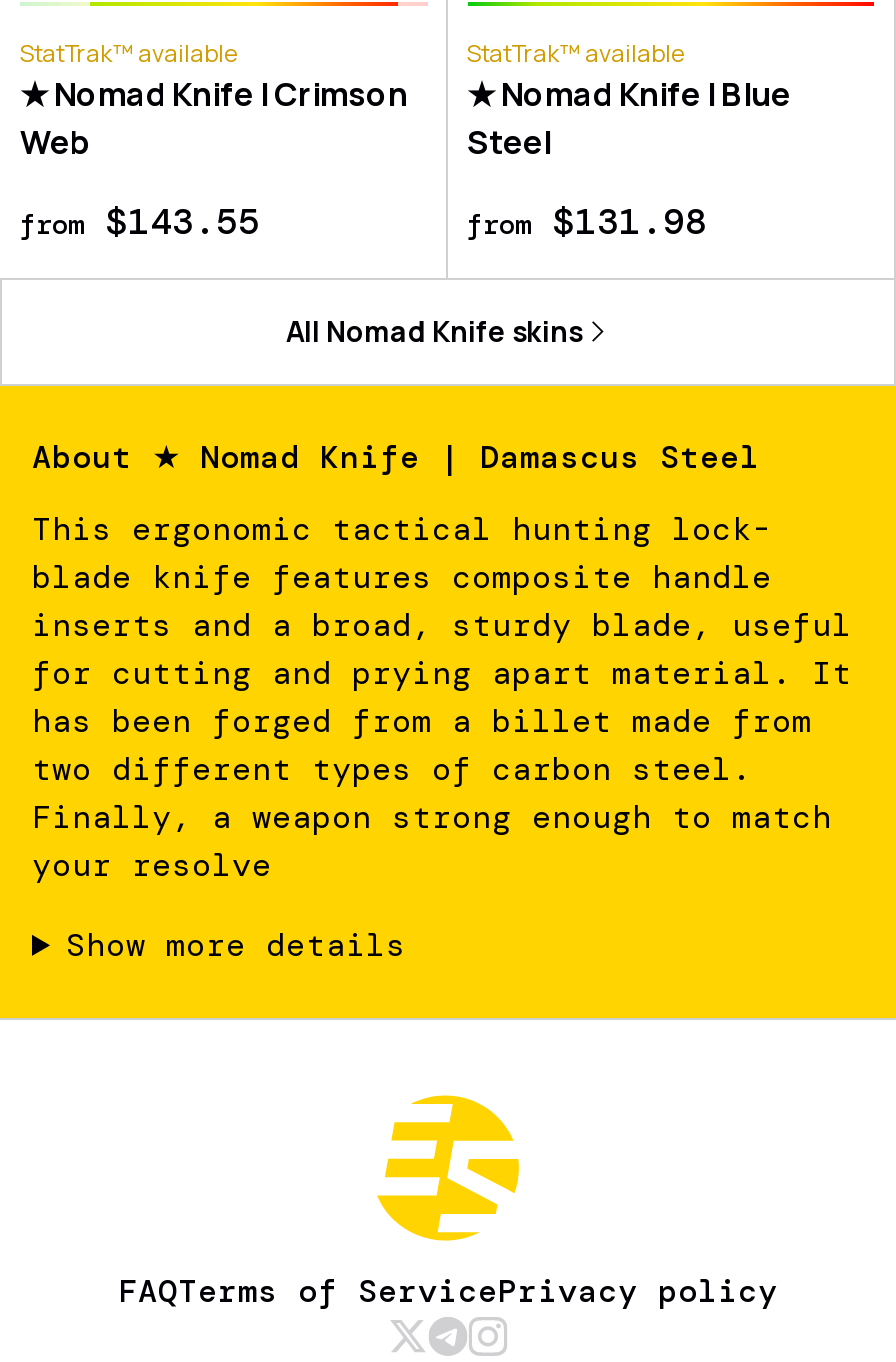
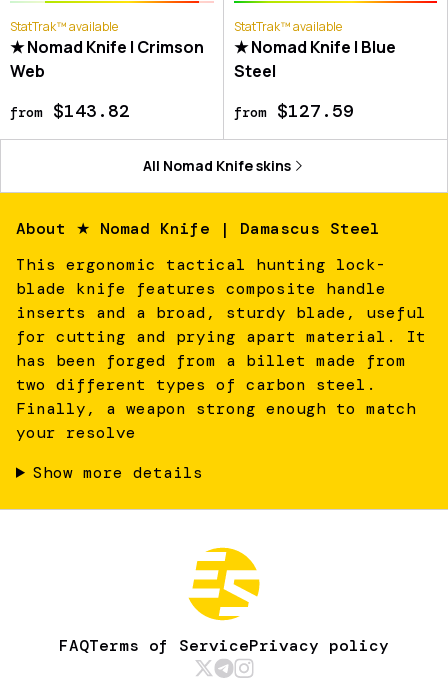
[20,198,260,246] from $143.55 -> [10,99,130,123] from $143.82
[467,198,707,246] from $131.98 -> [233,99,353,123] from $127.59

